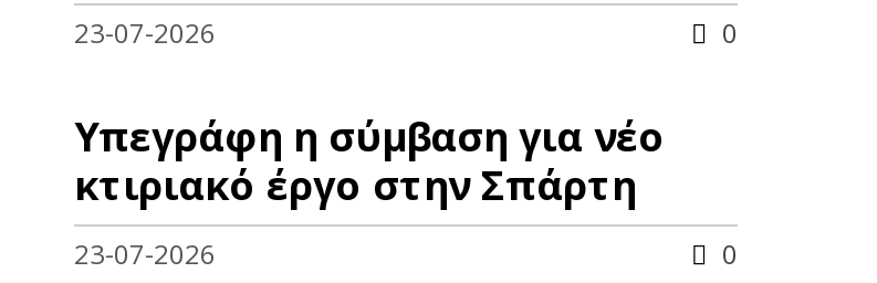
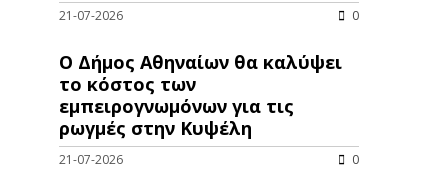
[74,13,216,51] 23-07-2026 -> [59,7,123,24] 21-07-2026
[74,108,665,210] Υπεγράφη η σύμβαση για νέο | κτιριακό έργο στην Σπάρτη -> [59,50,342,140] Ο Δήμος Αθηναίων θα καλύψει | το κόστος των | εμπειρογνωμόνων για τις | ρωγμές στην Κυψέλη
[74,234,216,272] 23-07-2026 -> [59,151,123,168] 21-07-2026

